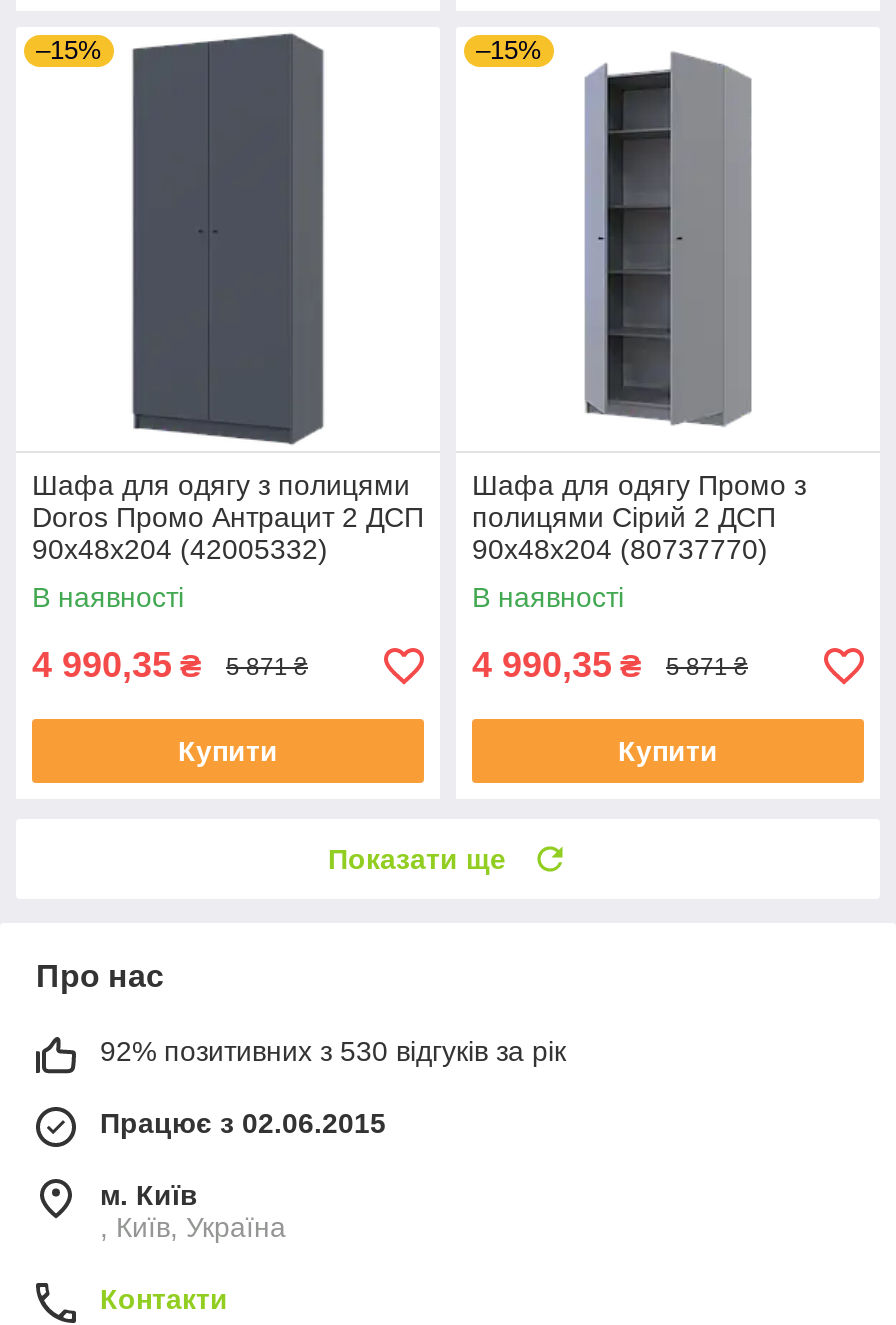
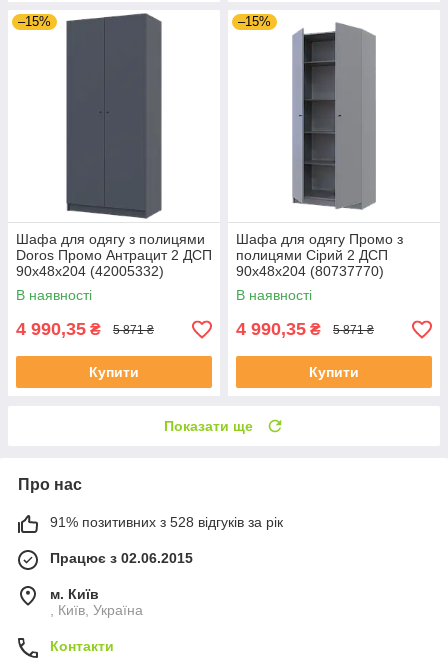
[100,1036,566,1068] 92% позитивних з 530 відгуків за рік -> [50,514,283,530] 91% позитивних з 528 відгуків за рік

